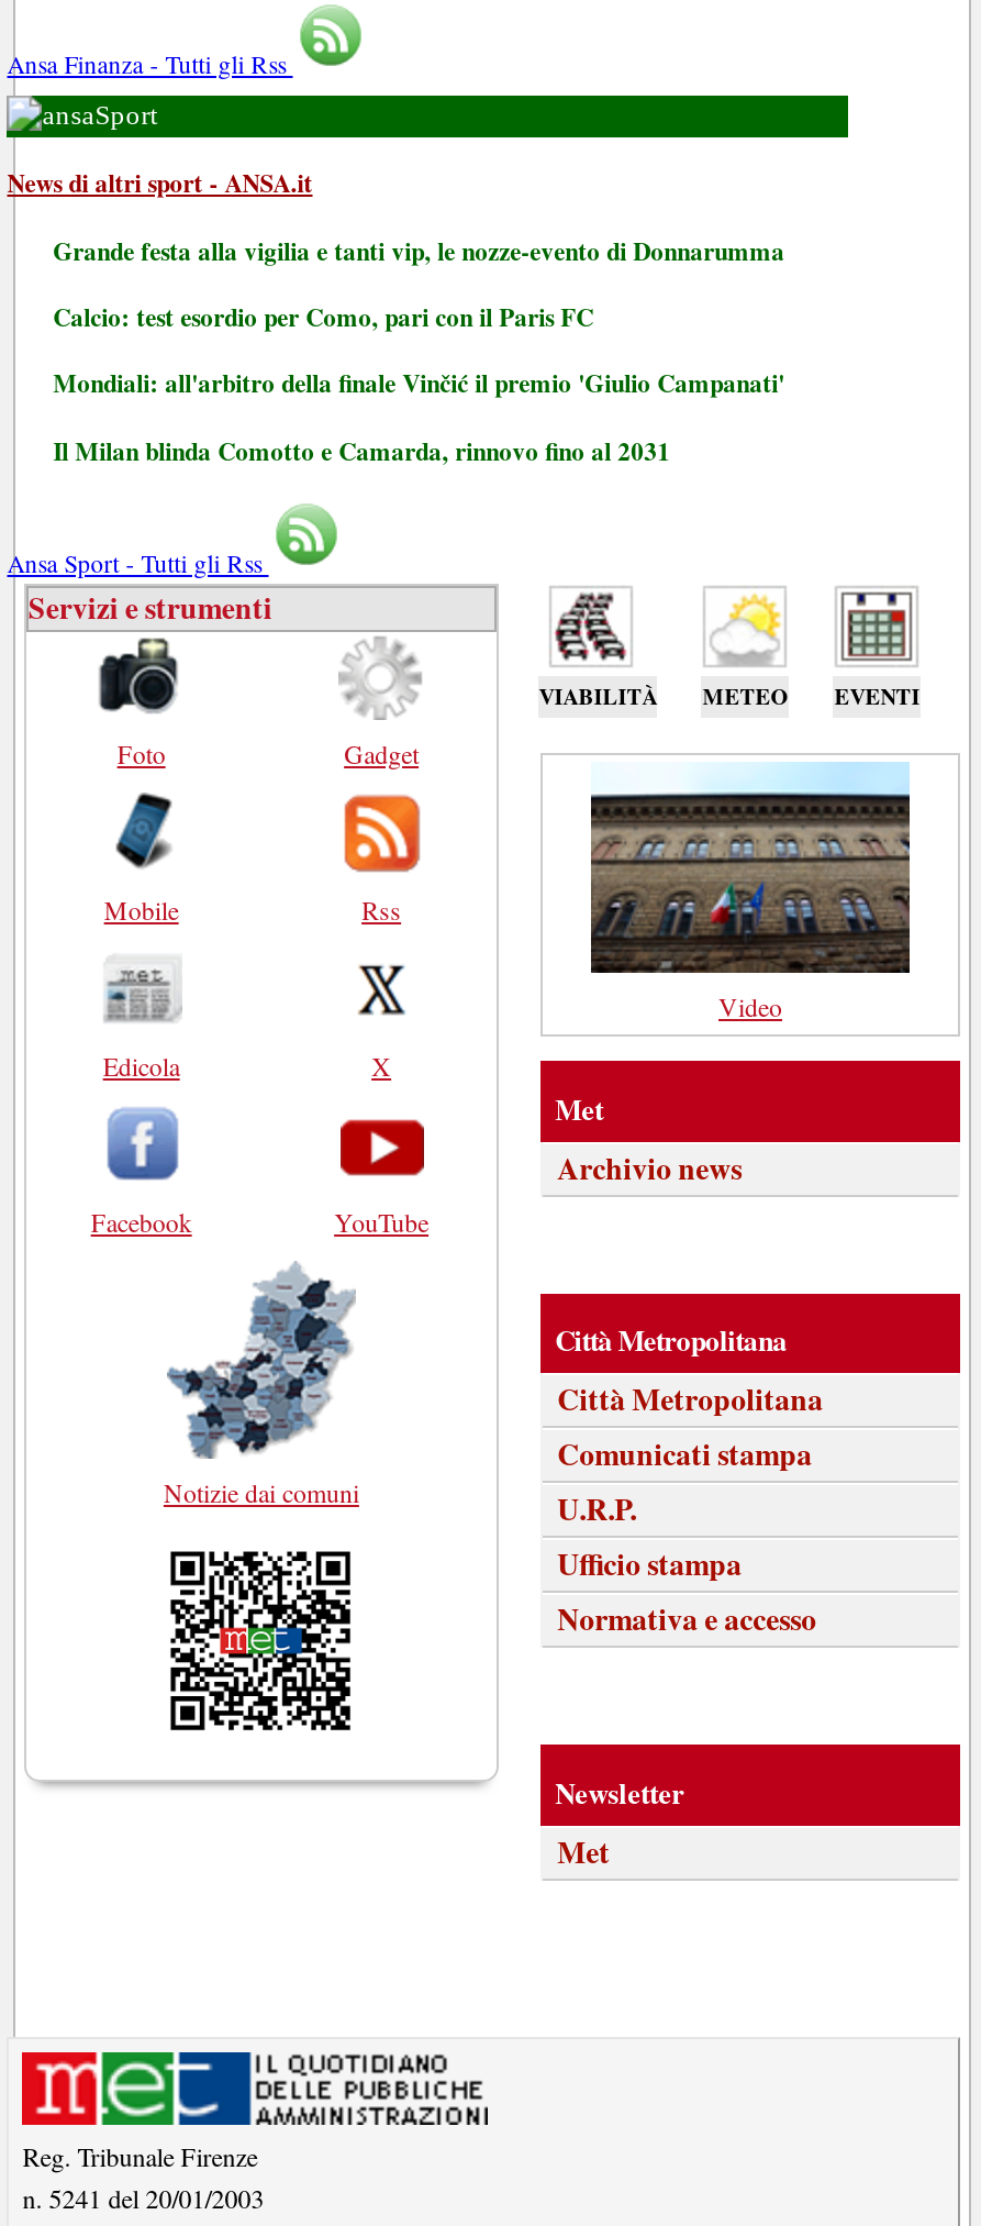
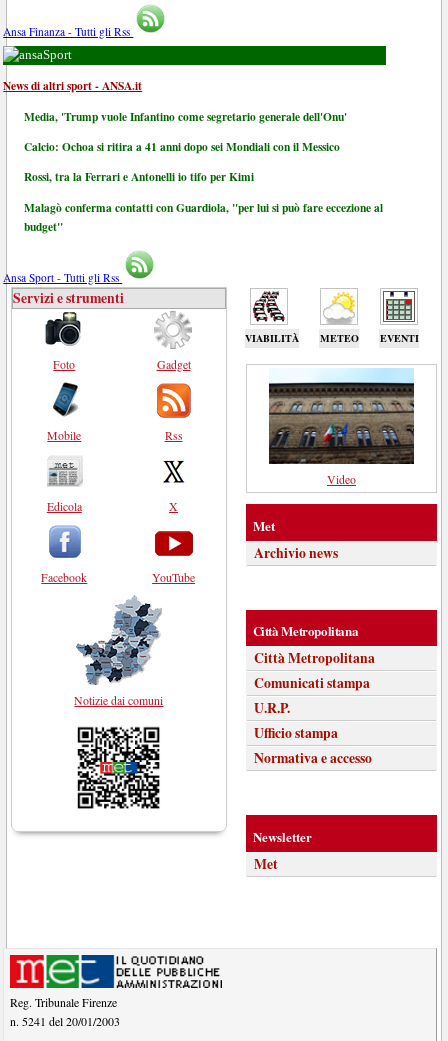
[53,231,785,268] Grande festa alla vigilia e tanti vip, le nozze-evento di Donnarumma -> [24,107,347,124] Media, 'Trump vuole Infantino come segretario generale dell'Onu'
[53,298,593,335] Calcio: test esordio per Como, pari con il Paris FC -> [24,138,340,155] Calcio: Ochoa si ritira a 41 anni dopo sei Mondiali con il Messico
[53,365,785,402] Mondiali: all'arbitro della finale Vinčić il premio 'Giulio Campanati' -> [24,168,254,185] Rossi, tra la Ferrari e Antonelli io tifo per Kimi
[53,432,670,469] Il Milan blinda Comotto e Camarda, rinnovo fino al 2031 -> [24,199,383,235] Malagò conferma contatti con Guardiola, "per lui si può fare eccezione al | budget"

